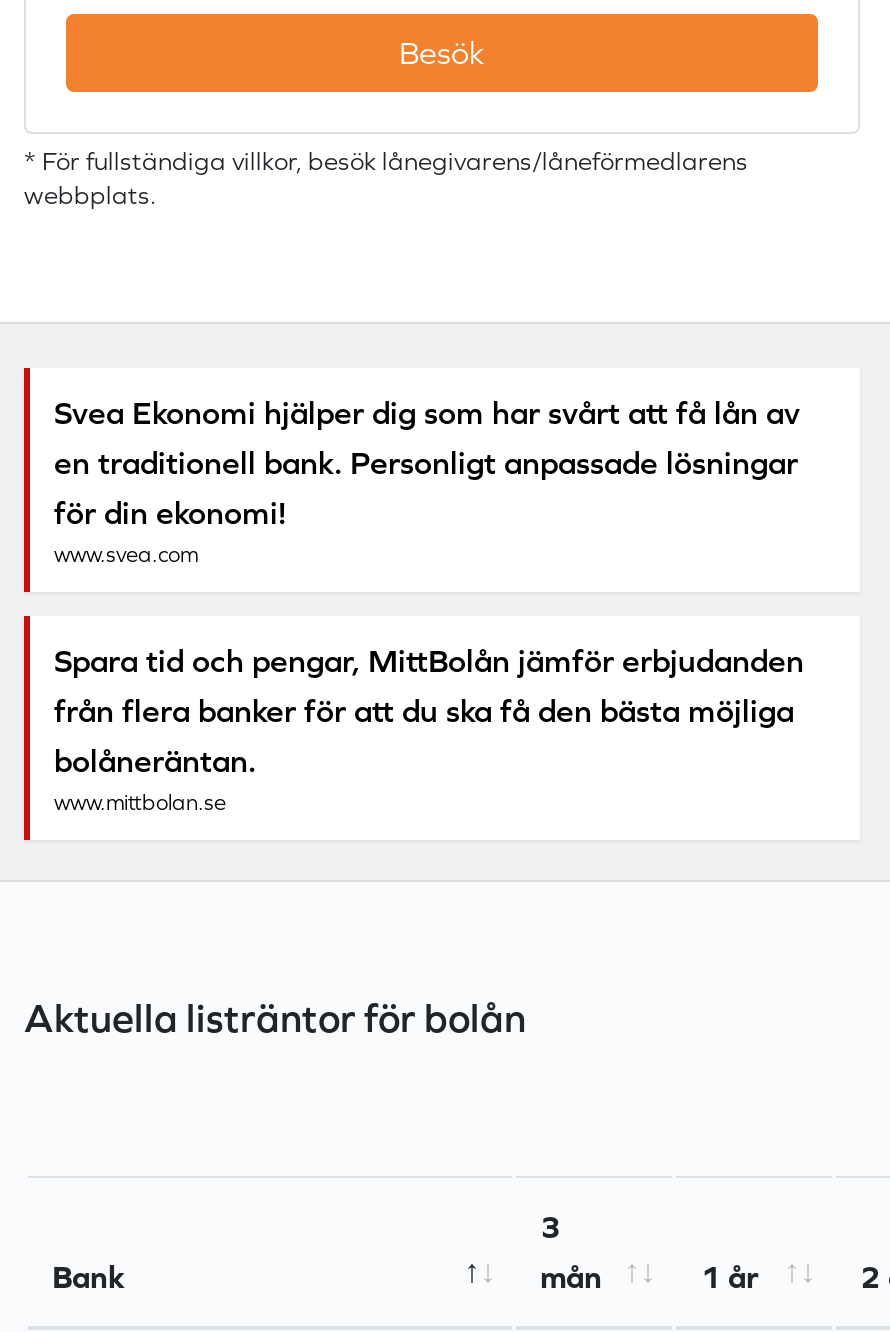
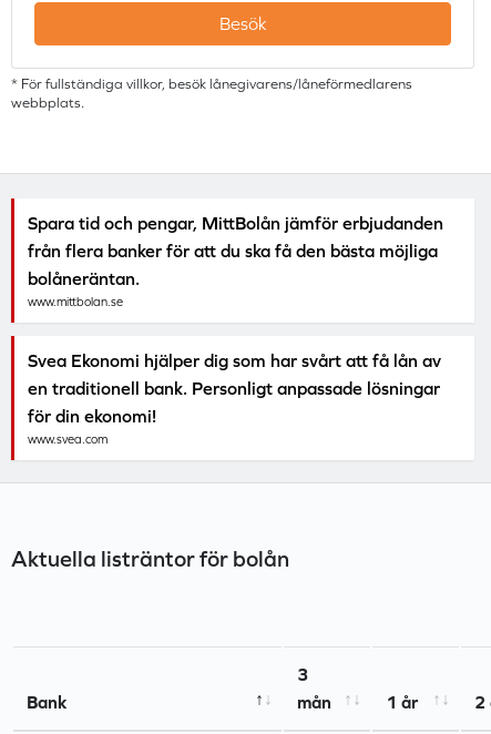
moved [54,393,800,565] -> [28,350,441,445]: Svea Ekonomi hjälper dig som har svårt att få lån av | en traditionell bank. Personligt anpassade lösningar | för din ekonomi! | www.svea.com
moved [54,641,804,813] -> [28,212,443,308]: Spara tid och pengar, MittBolån jämför erbjudanden | från flera banker för att du ska få den bästa möjliga | bolåneräntan. | www.mittbolan.se

